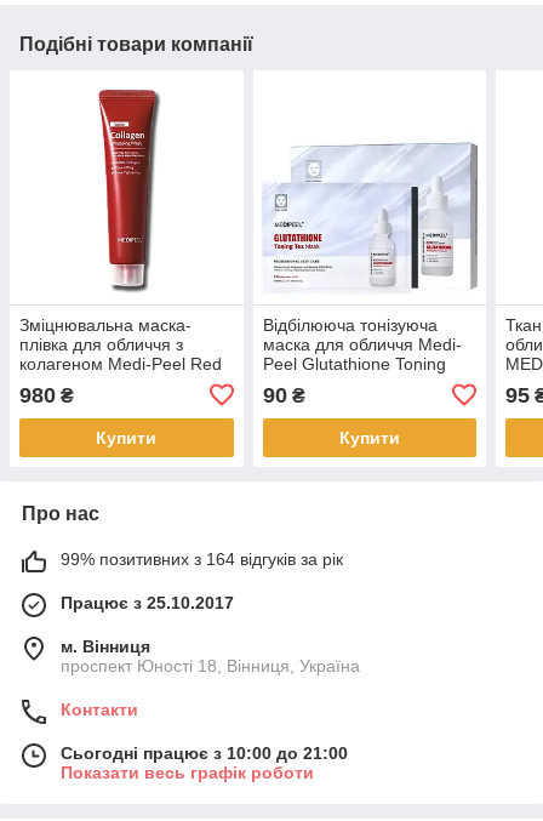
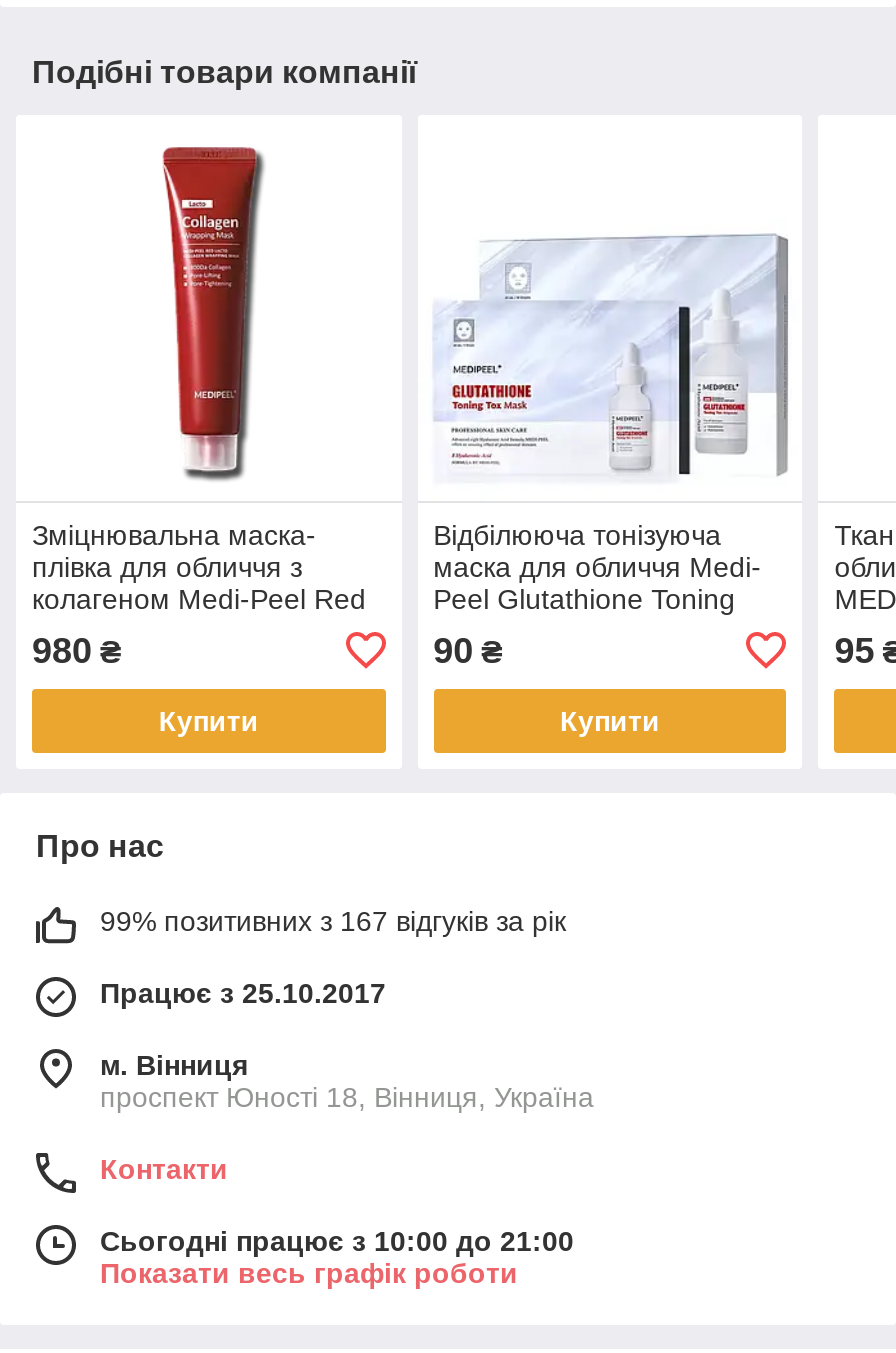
[61,549,343,569] 99% позитивних з 164 відгуків за рік -> [100,905,566,937] 99% позитивних з 167 відгуків за рік

